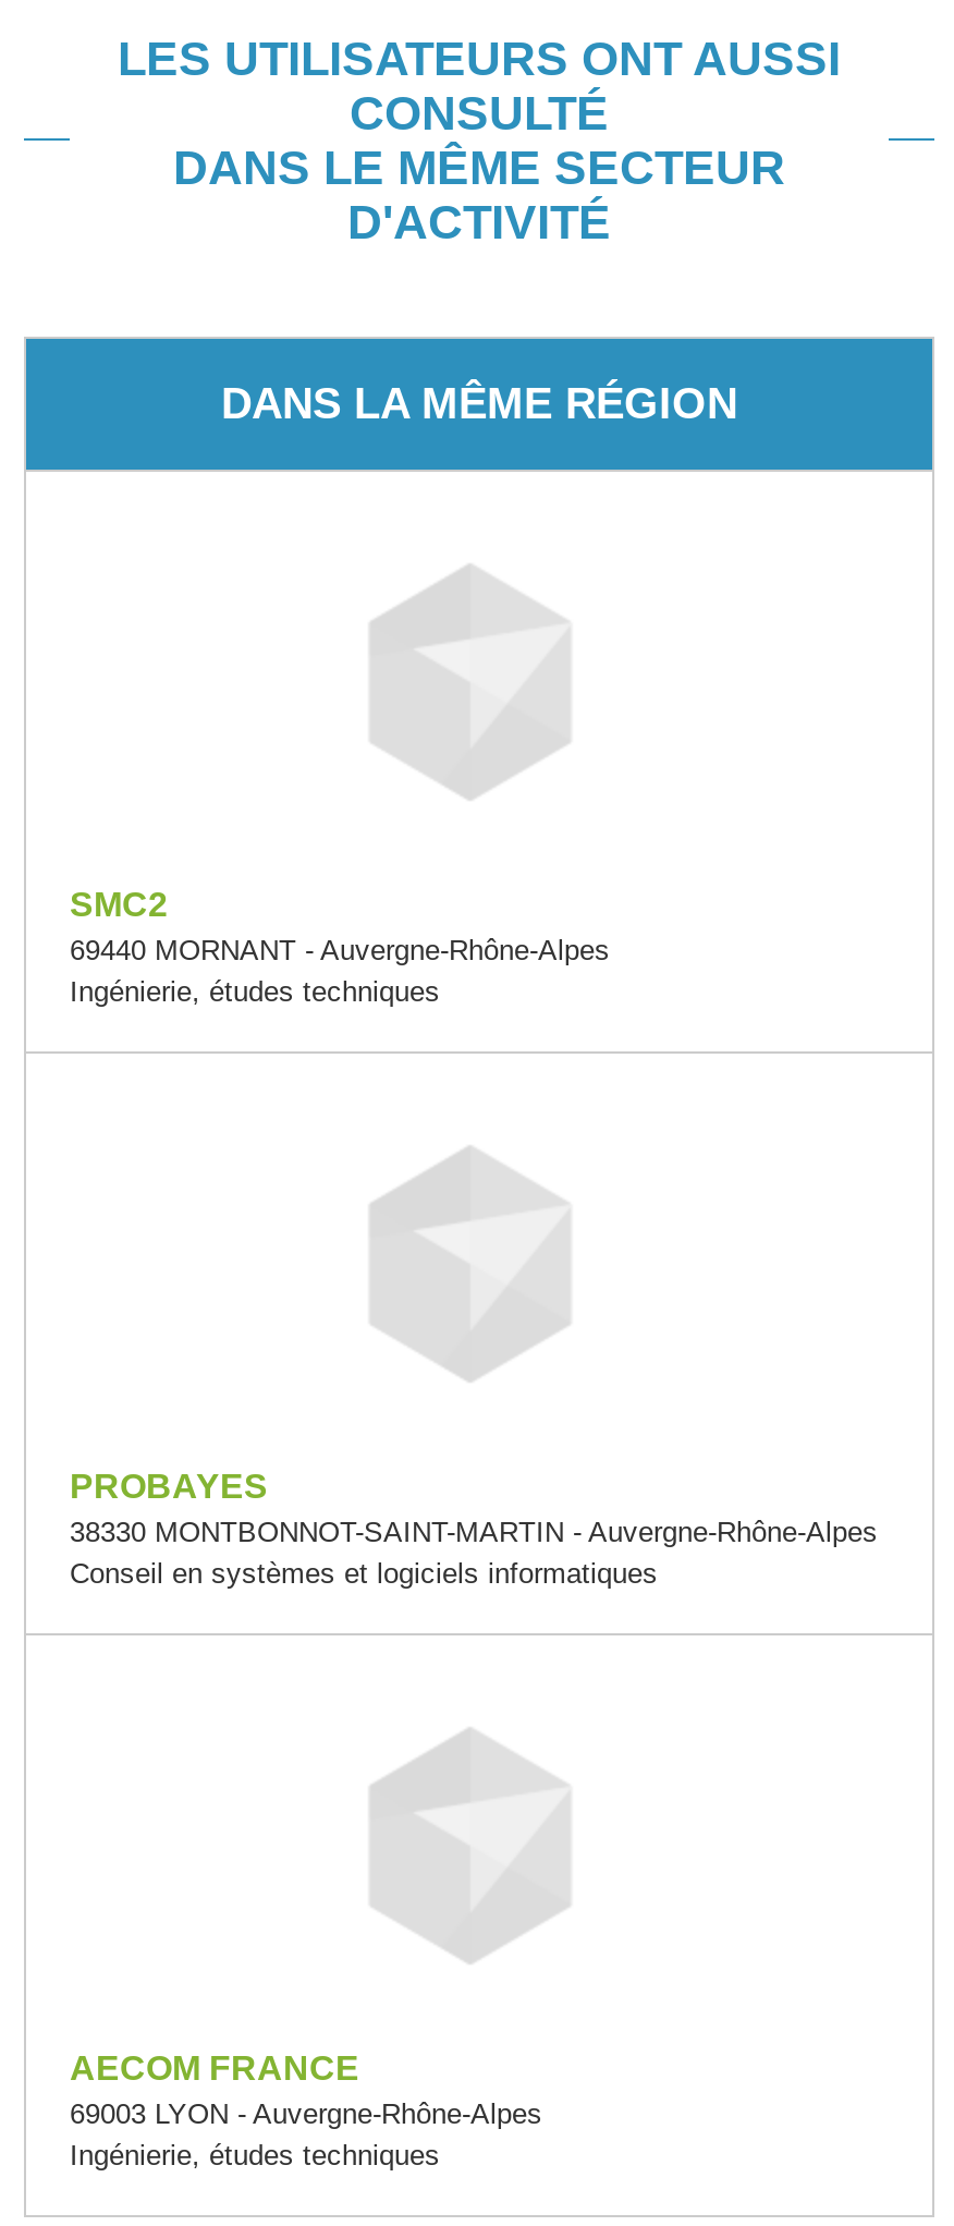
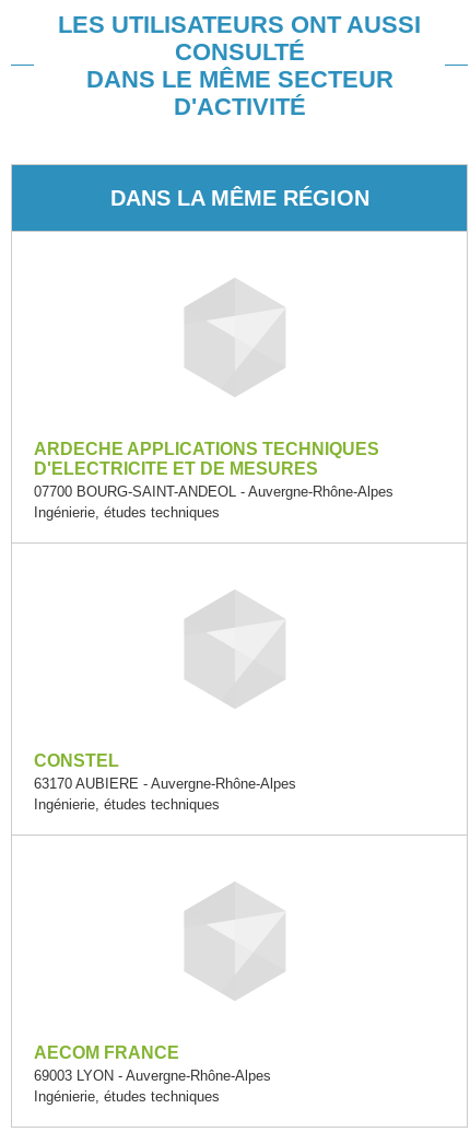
[70,885,610,966] SMC2 | 69440 MORNANT - Auvergne-Rhône-Alpes -> [34,439,393,500] ARDECHE APPLICATIONS TECHNIQUES | D'ELECTRICITE ET DE MESURES | 07700 BOURG-SAINT-ANDEOL - Auvergne-Rhône-Alpes
[70,1467,878,1589] PROBAYES | 38330 MONTBONNOT-SAINT-MARTIN - Auvergne-Rhône-Alpes | Conseil en systèmes et logiciels informatiques -> [34,751,296,812] CONSTEL | 63170 AUBIERE - Auvergne-Rhône-Alpes | Ingénierie, études techniques

